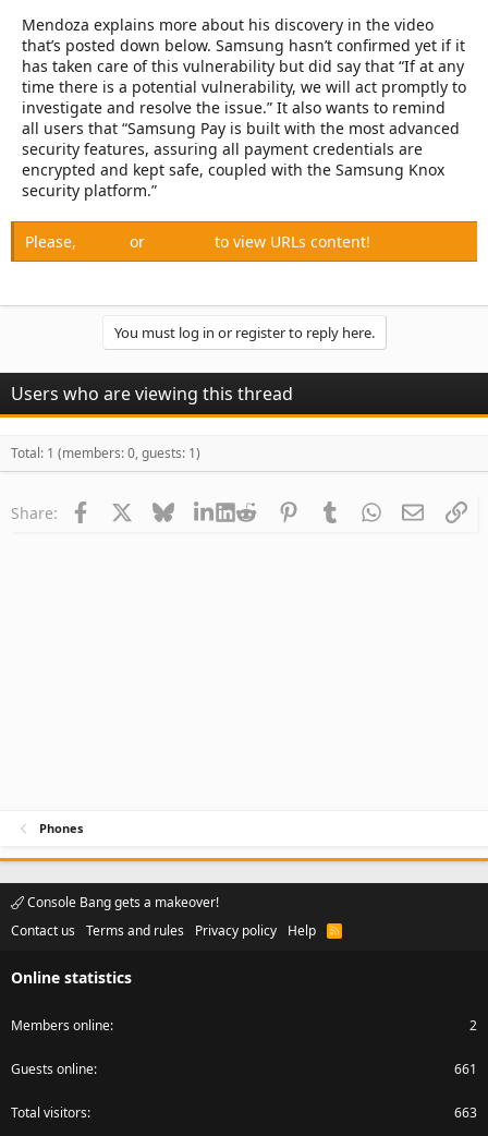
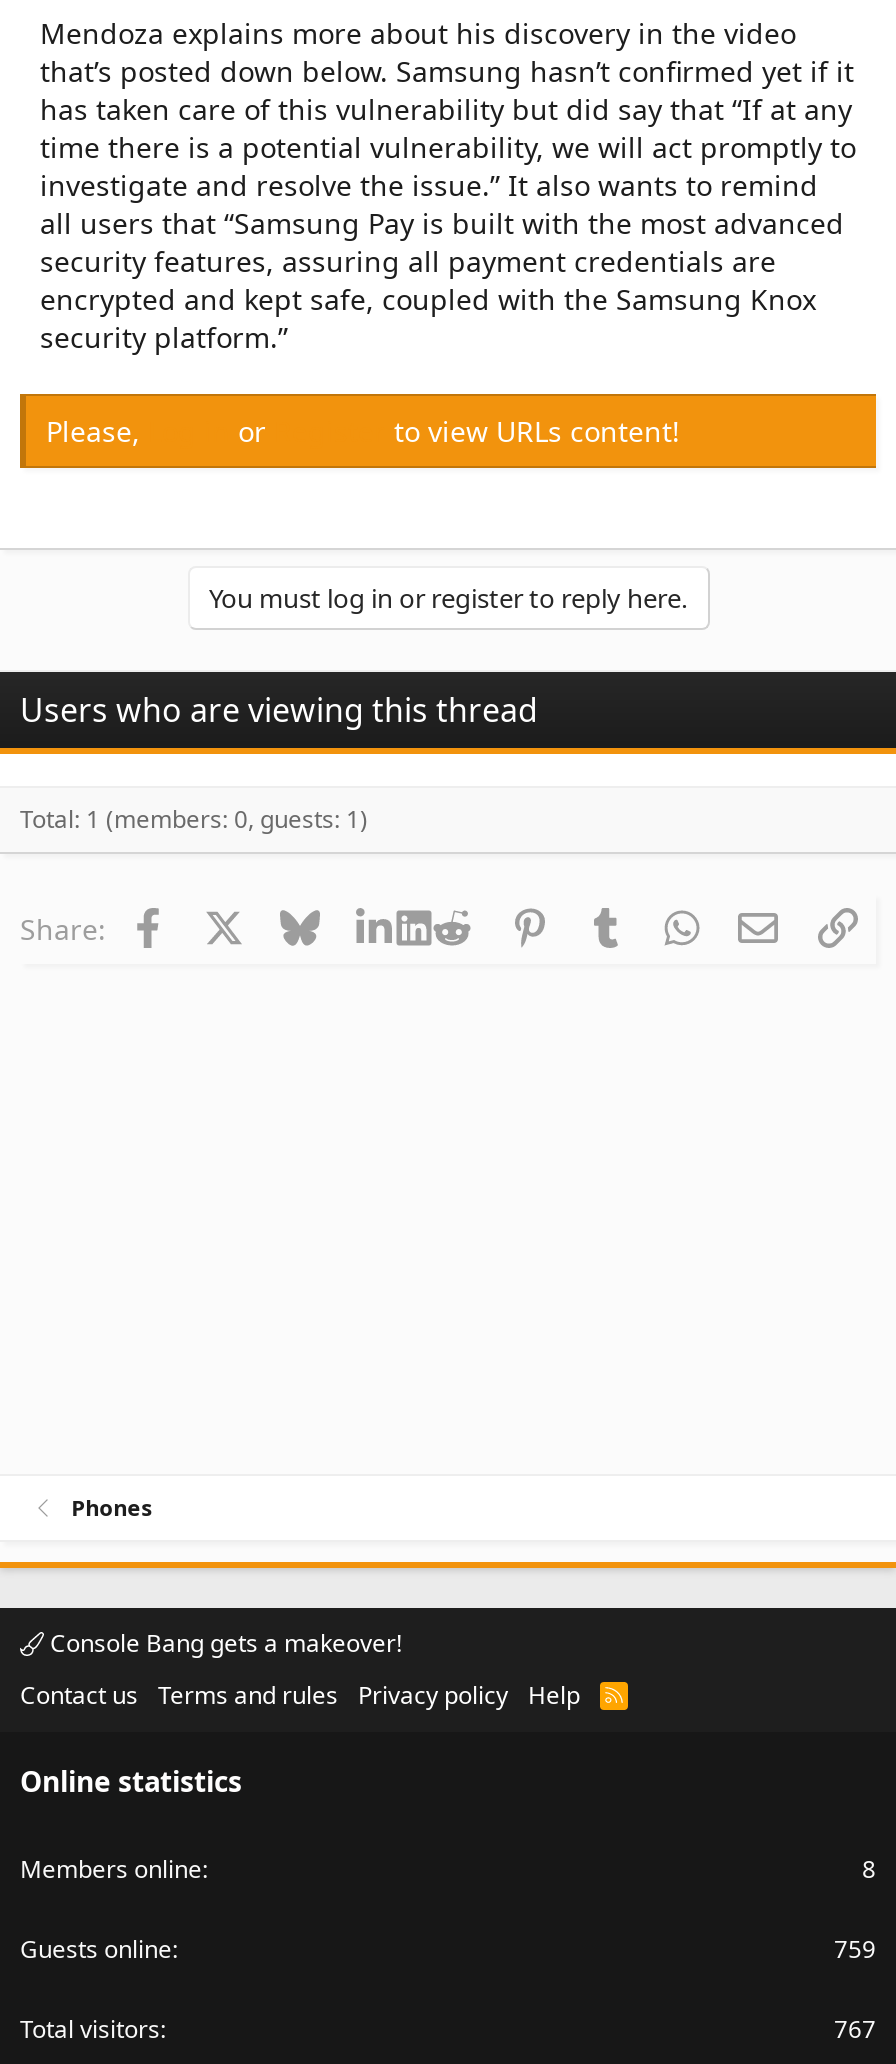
[469,1016,477,1035] 2 -> [862,1852,876,1886] 8
[454,1060,477,1078] 661 -> [834,1932,876,1966] 759
[454,1103,477,1122] 663 -> [834,2012,876,2046] 767

